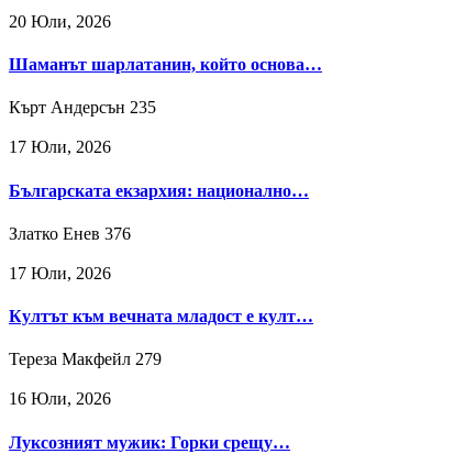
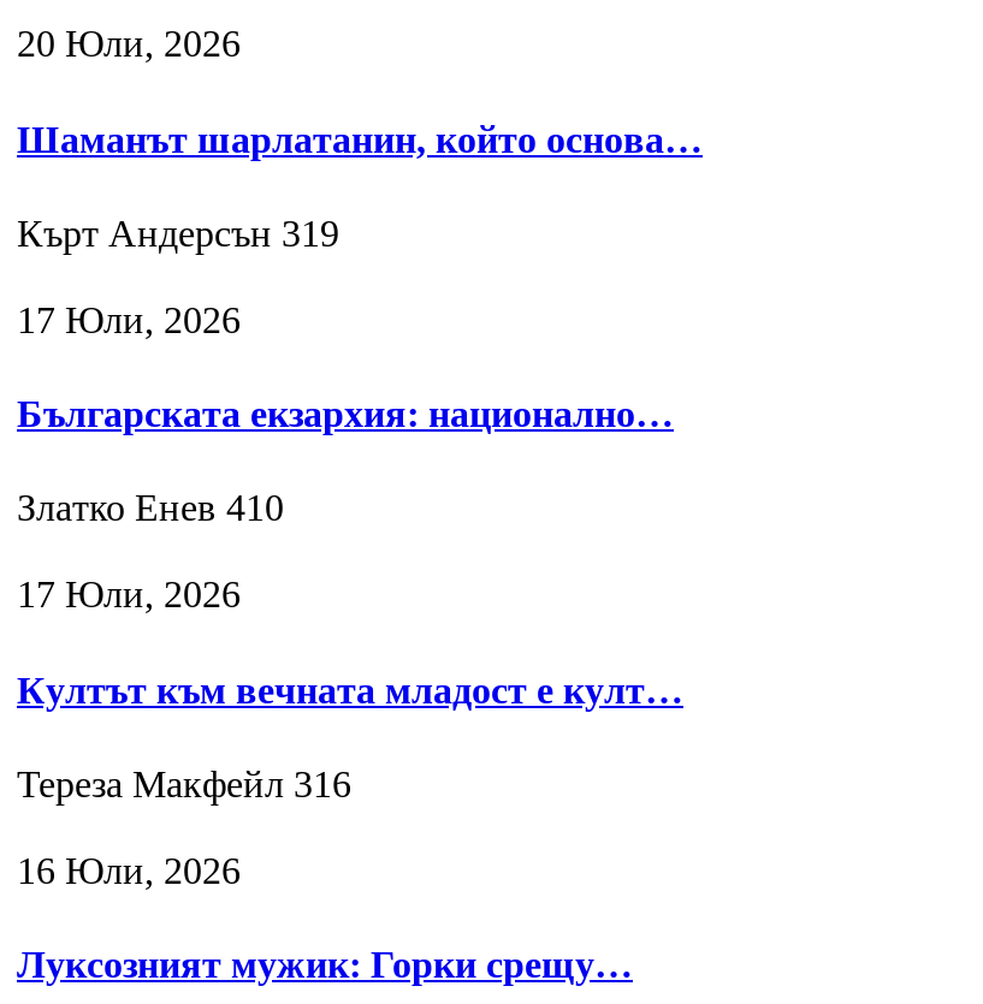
[9,98,156,117] Кърт Андерсън 235 -> [17,212,339,253] Кърт Андерсън 319
[9,224,131,243] Златко Енев 376 -> [17,488,284,529] Златко Енев 410
[9,350,162,369] Тереза Макфейл 279 -> [17,763,351,804] Тереза Макфейл 316

